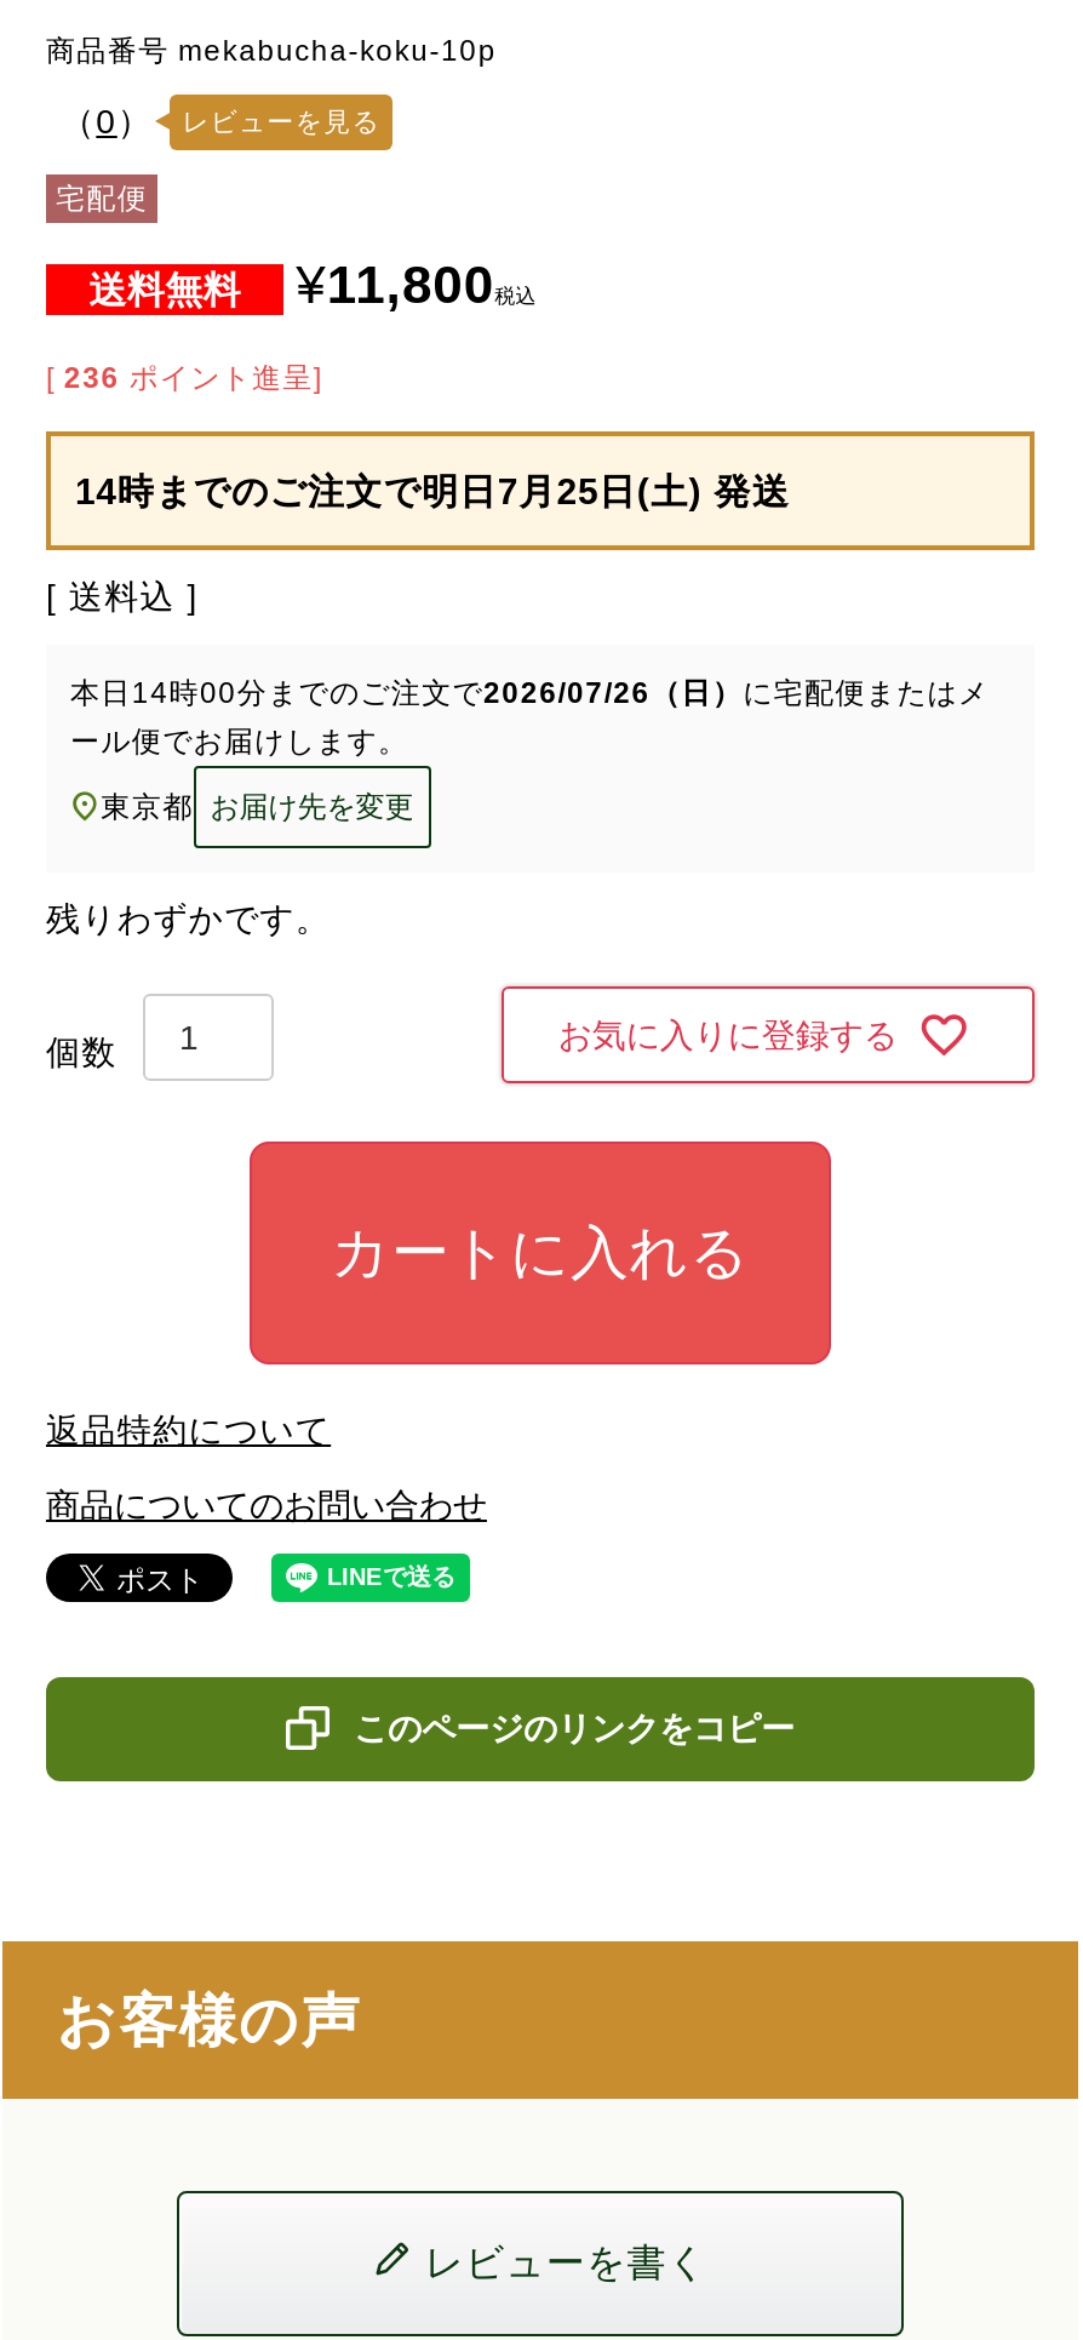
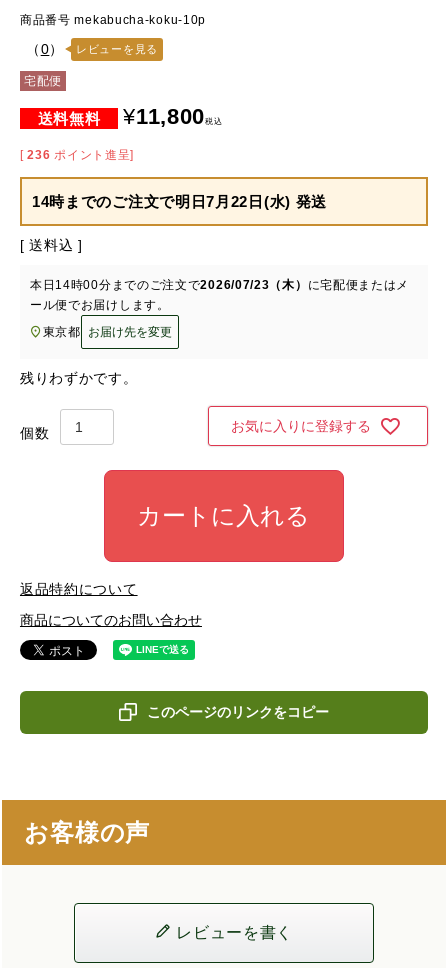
[75,469,790,510] 14時までのご注文で明日7月25日(土) 発送 -> [32,192,327,209] 14時までのご注文で明日7月22日(水) 発送
[70,675,989,709] 本日14時00分までのご注文で2026/07/26（日）に宅配便またはメ -> [30,277,409,291] 本日14時00分までのご注文で2026/07/23（木）に宅配便またはメ

